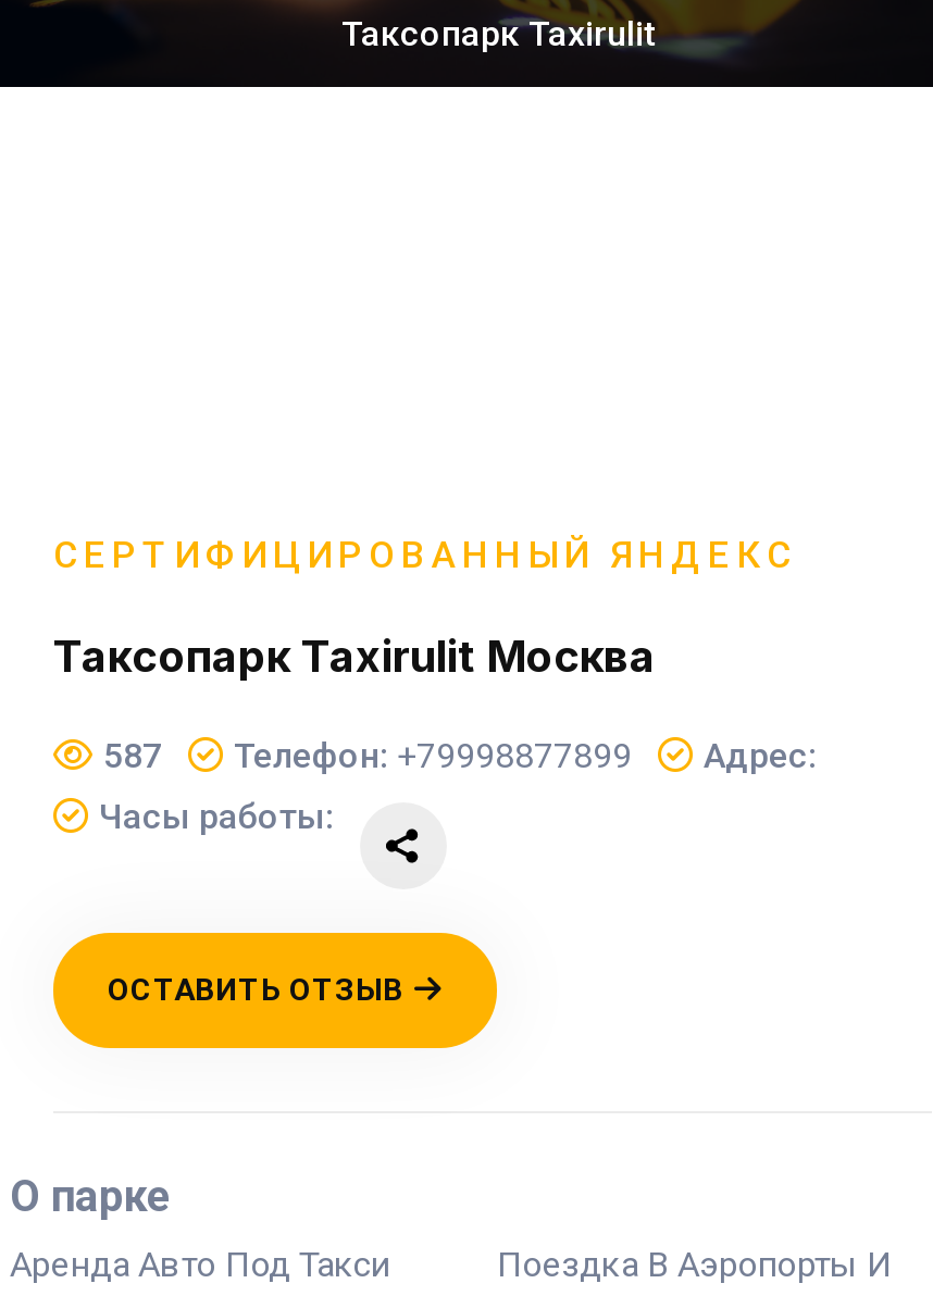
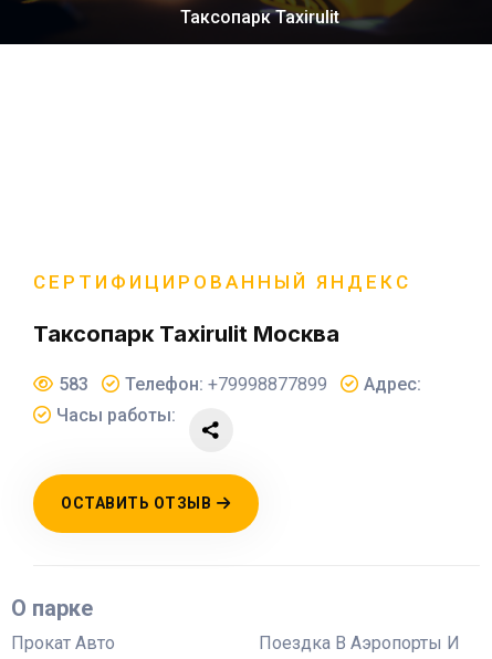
[103,735,817,776] 587 Телефон: +79998877899 Адрес: -> [59,374,421,395] 583 Телефон: +79998877899 Адрес:
[10,1244,390,1285] Аренда Авто Под Такси -> [11,632,115,653] Прокат Авто

